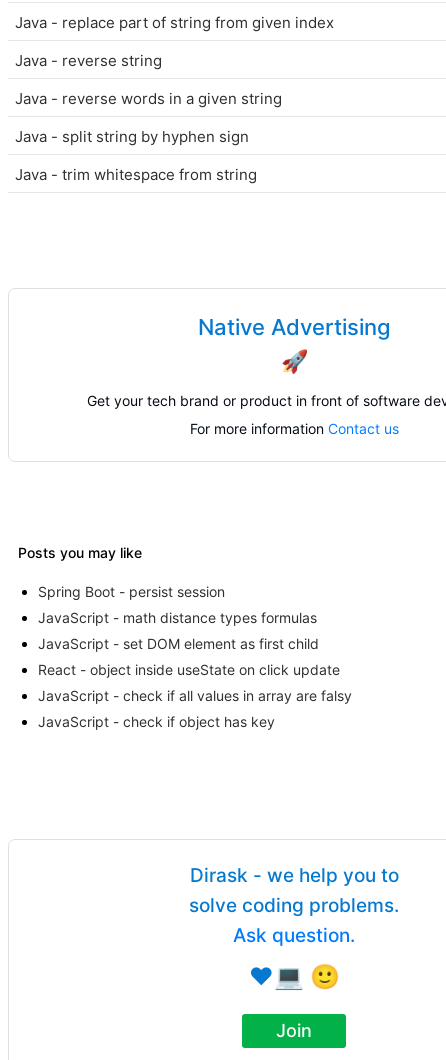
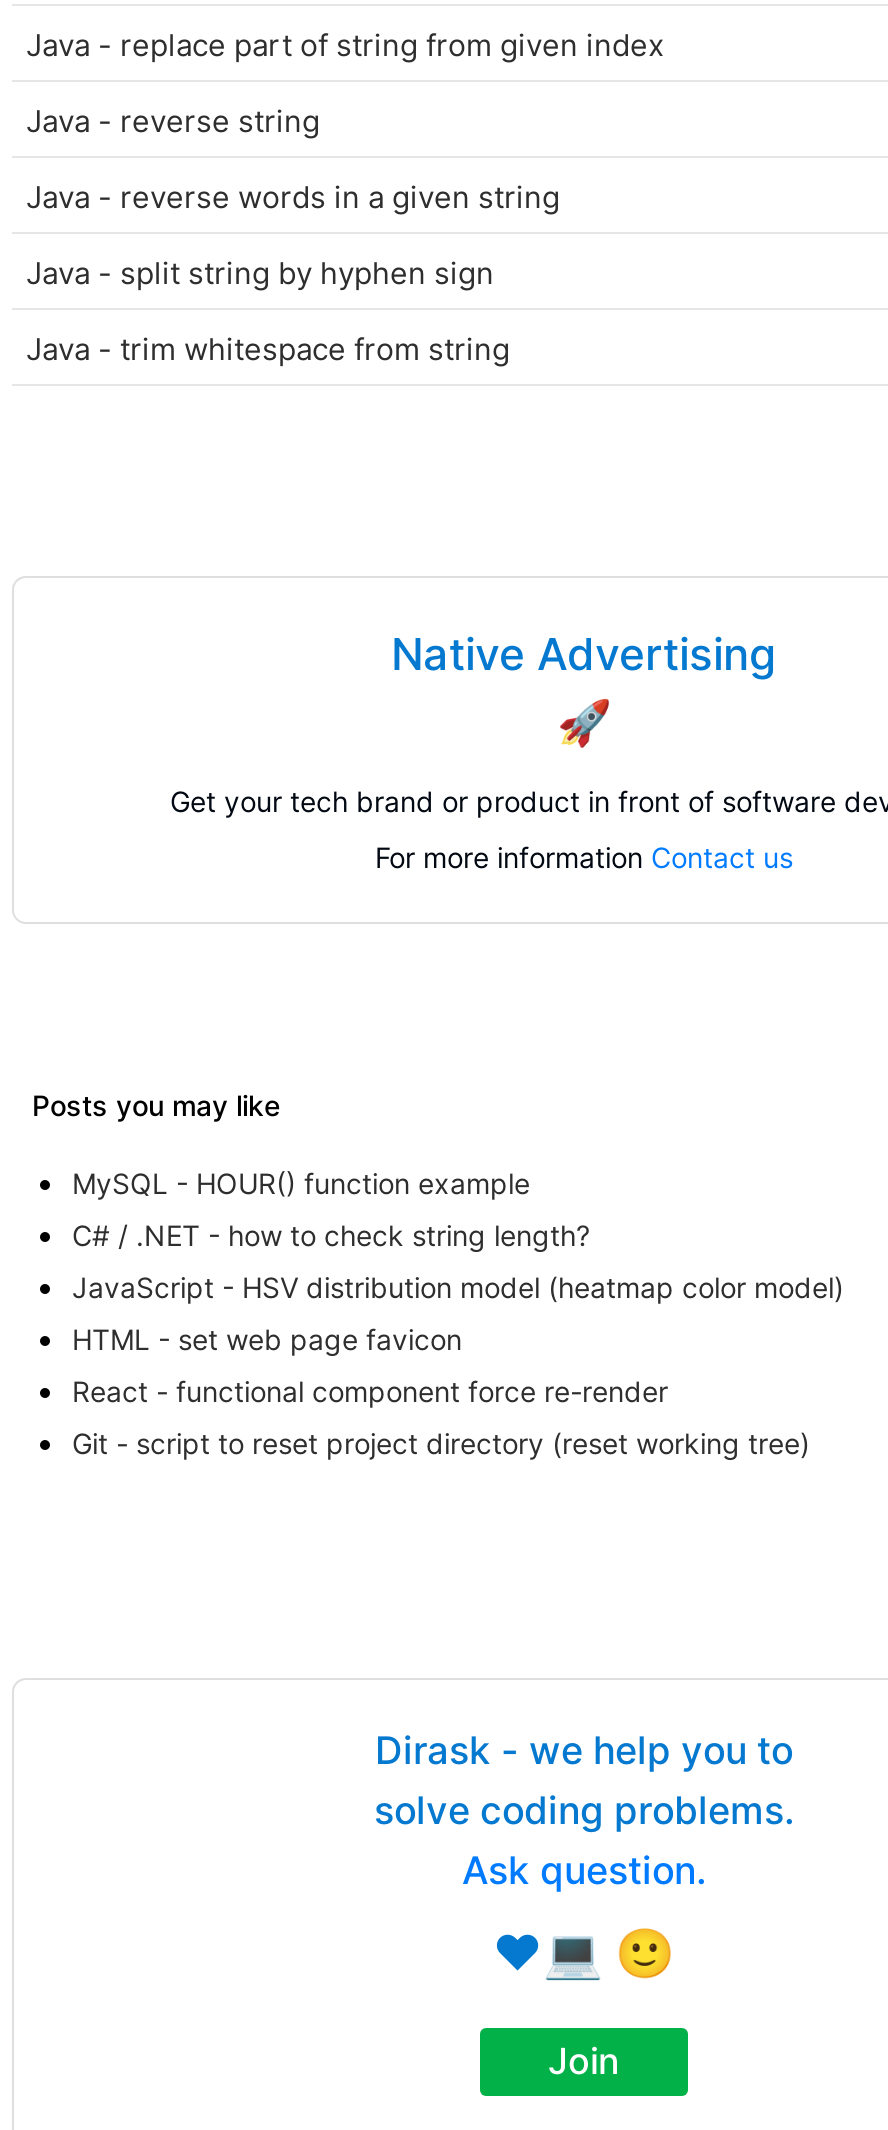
[38,583,225,600] Spring Boot - persist session -> [72,1167,530,1201] MySQL - HOUR() function example
[38,609,317,626] JavaScript - math distance types formulas -> [72,1219,590,1253] C# / .NET - how to check string length?
[38,635,319,652] JavaScript - set DOM element as first child -> [72,1271,844,1305] JavaScript - HSV distribution model (heatmap color model)
[38,661,340,678] React - object inside useState on click update -> [72,1323,462,1357] HTML - set web page favicon
[38,687,352,704] JavaScript - check if all values in array are falsy -> [72,1375,668,1409] React - functional component force re-render
[38,713,275,730] JavaScript - check if object has key -> [72,1427,810,1461] Git - script to reset project directory (reset working tree)

